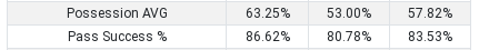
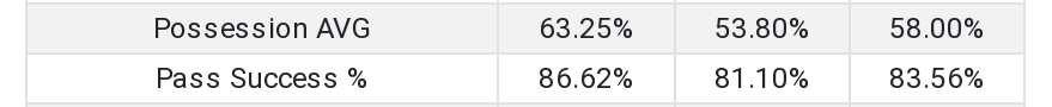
[327,6,371,21] 53.00% -> [714,12,810,45] 53.80%
[408,6,452,21] 57.82% -> [889,12,985,45] 58.00%
[327,29,371,44] 80.78% -> [714,62,810,95] 81.10%
[408,29,452,44] 83.53% -> [889,62,985,95] 83.56%

